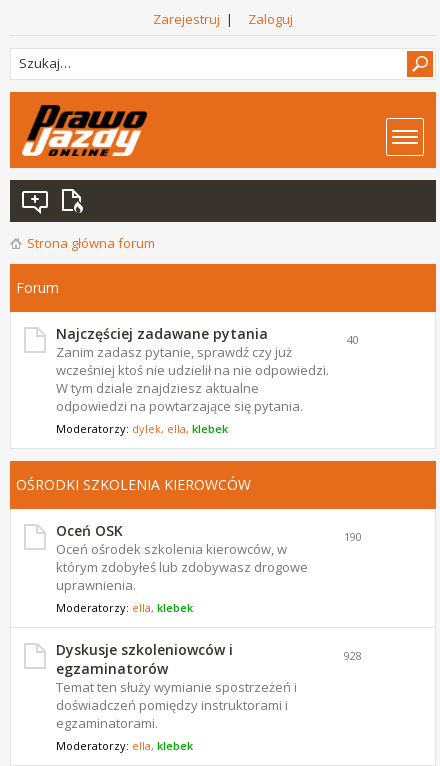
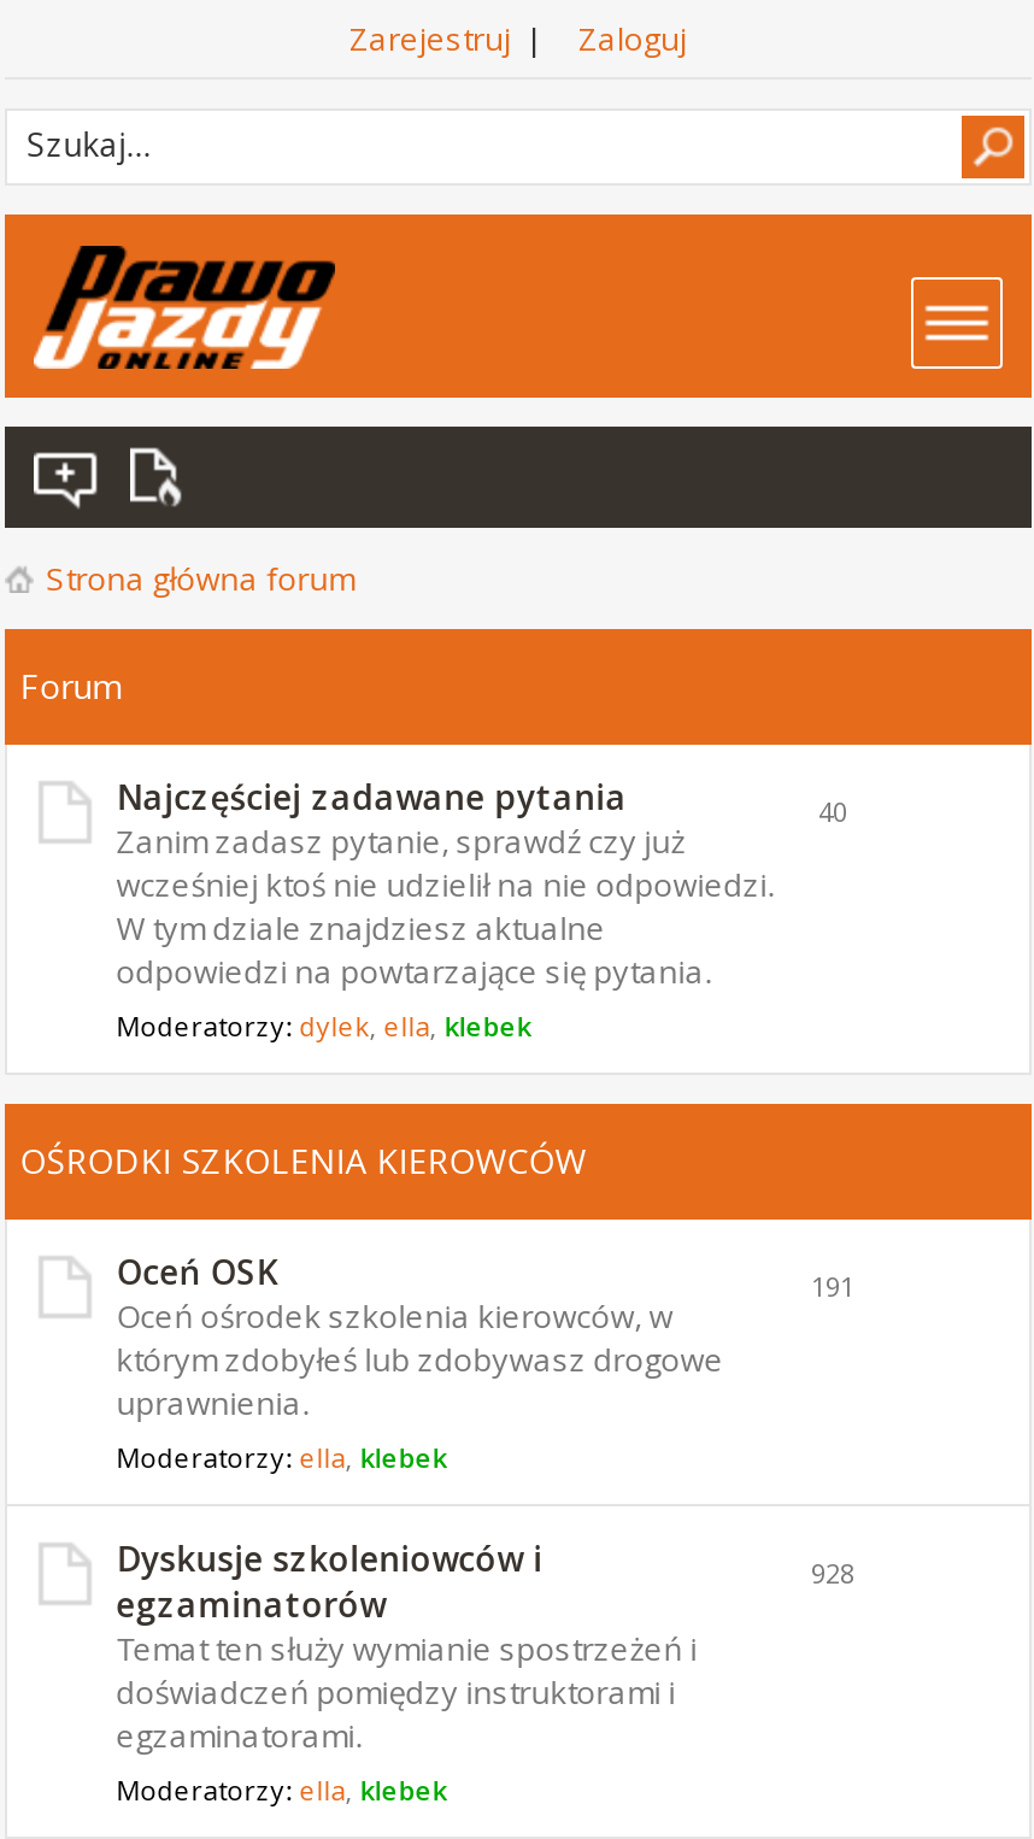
[344,529,362,544] 190 -> [811,1268,854,1304] 191

